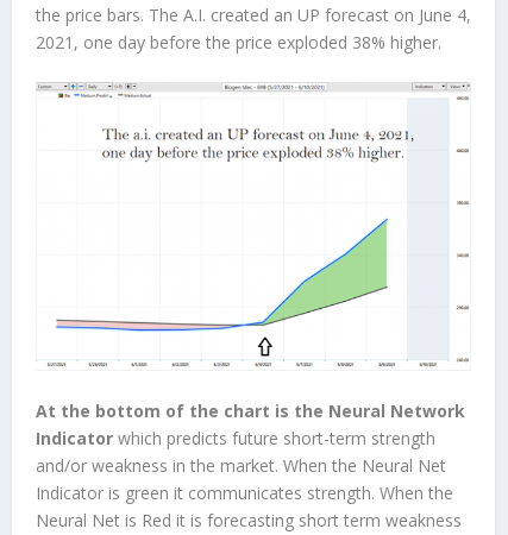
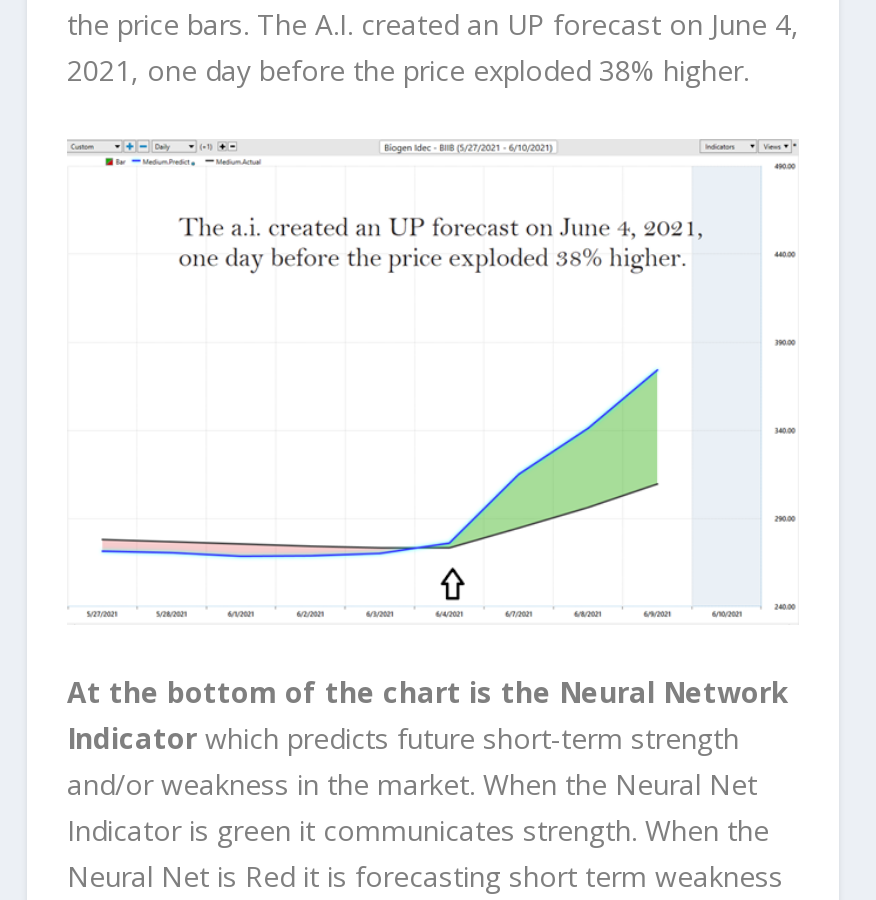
[58,281,303,348] [image] -> [103,472,523,618] [image]

